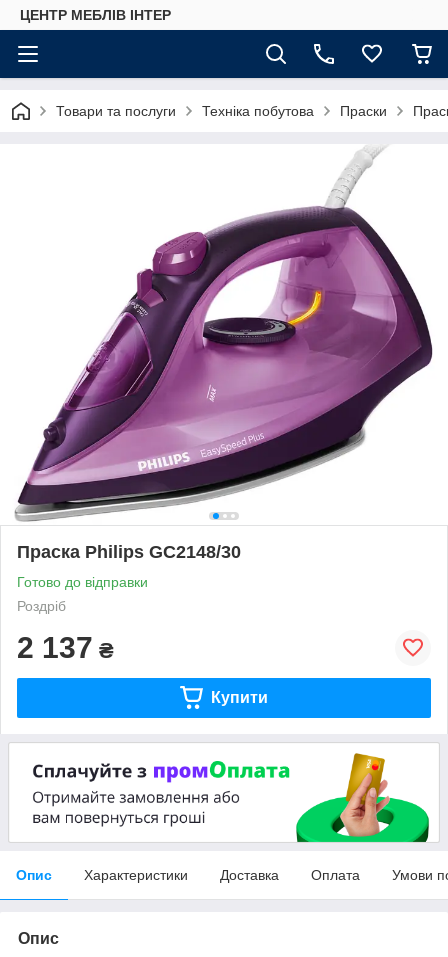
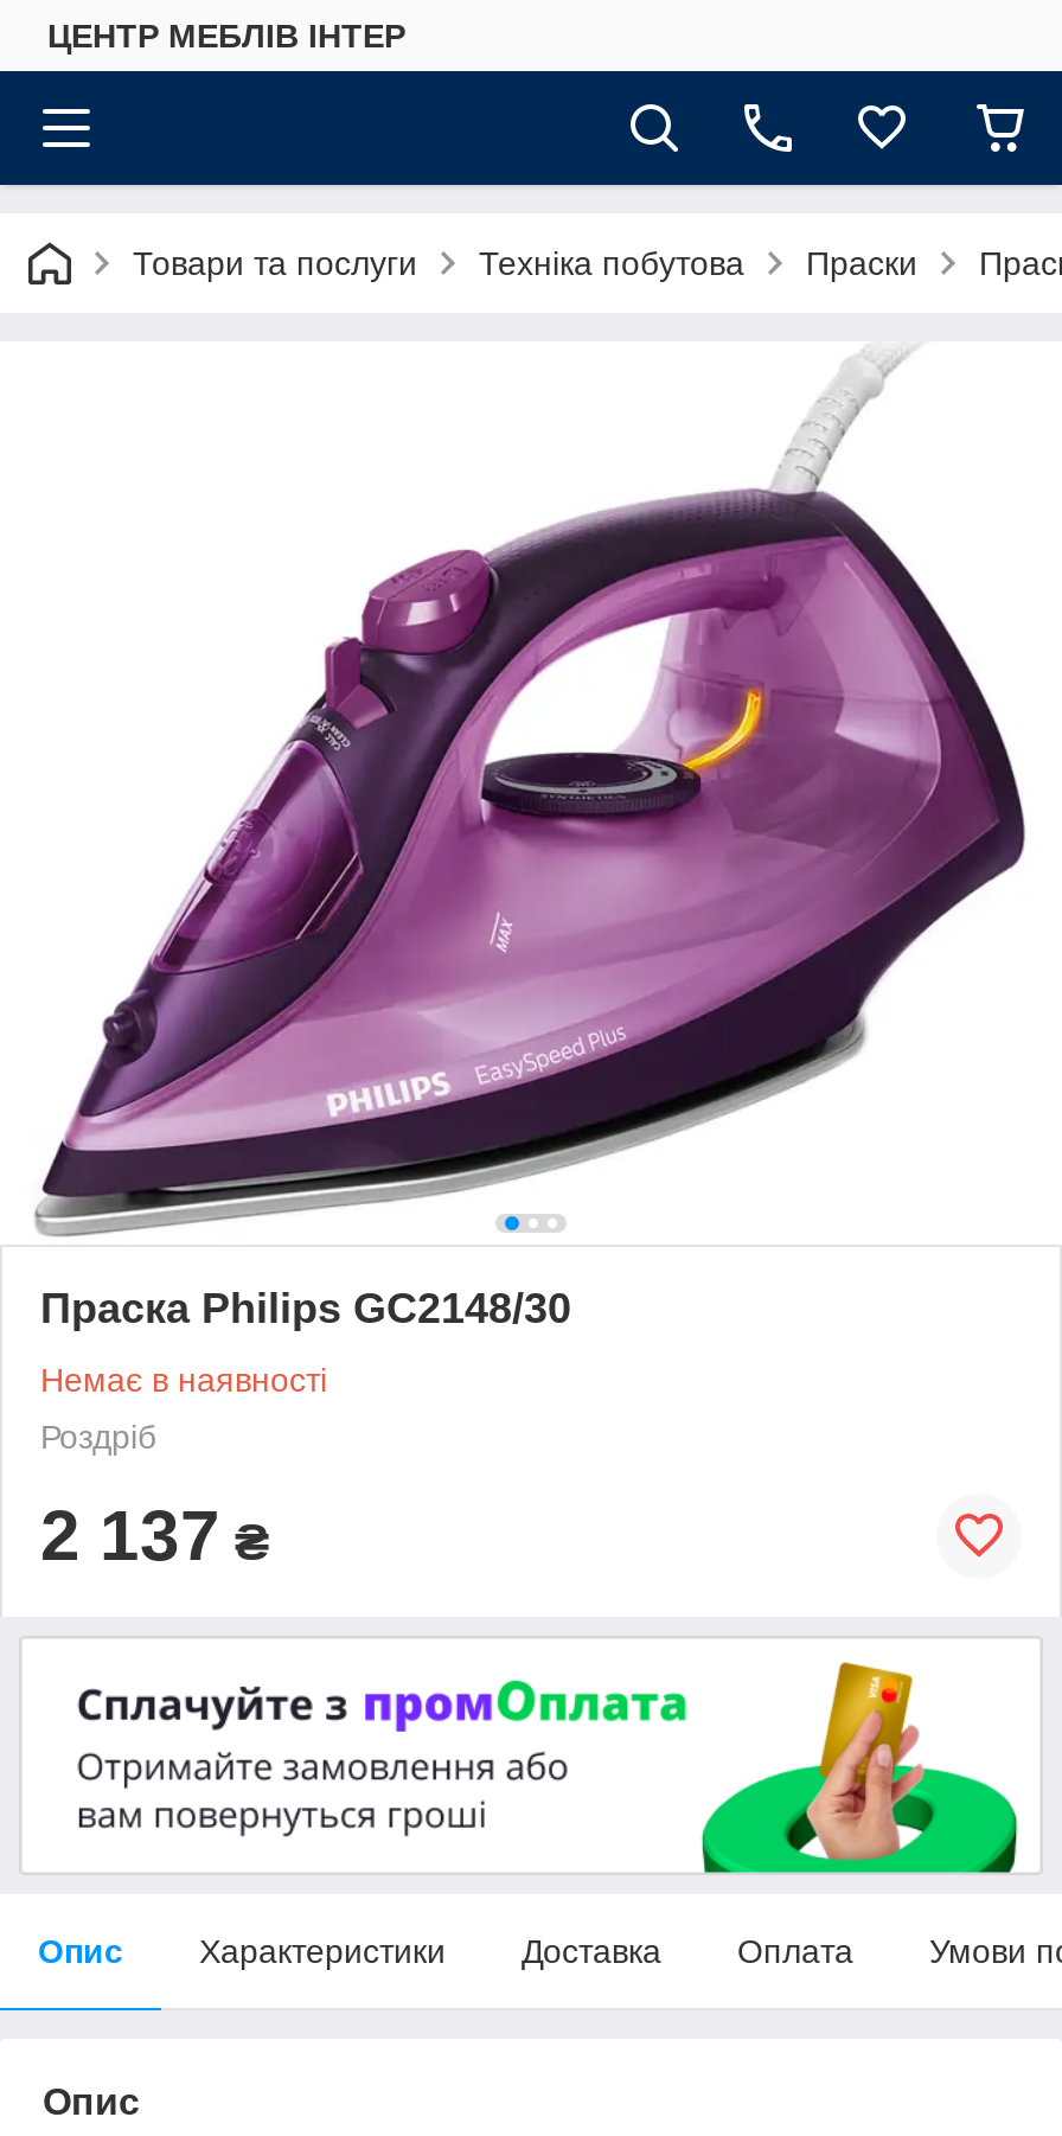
[17,574,148,590] Готово до відправки -> [40,1360,327,1398] Немає в наявності
[211,689,268,706] Купити -> none

